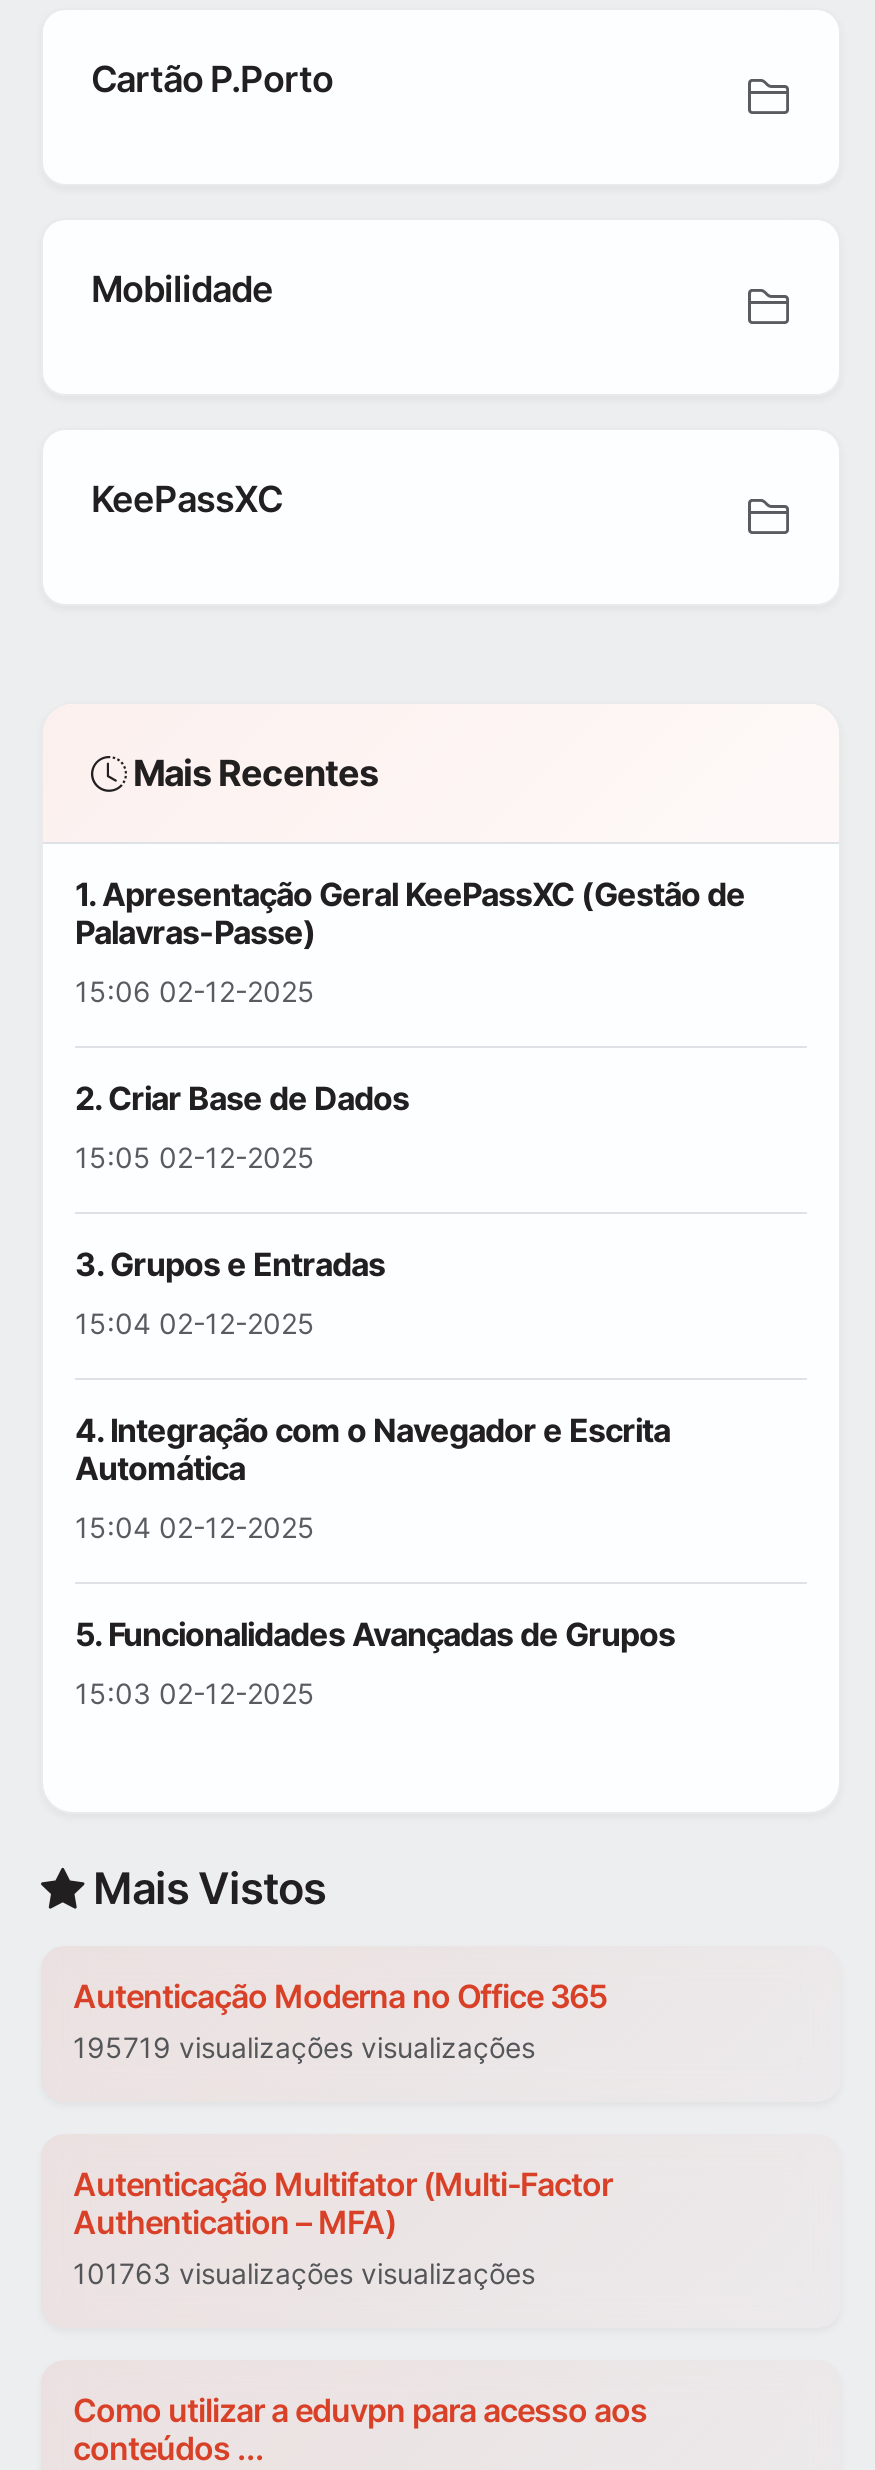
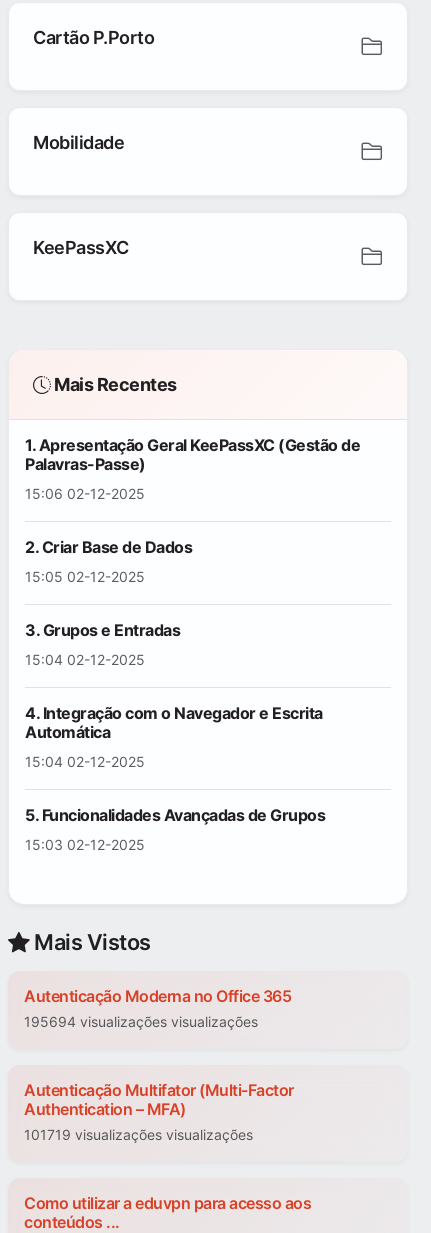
[73,2031,535,2065] 195719 visualizações visualizações -> [24,1013,258,1030] 195694 visualizações visualizações
[73,2257,535,2291] 101763 visualizações visualizações -> [24,1126,253,1143] 101719 visualizações visualizações

